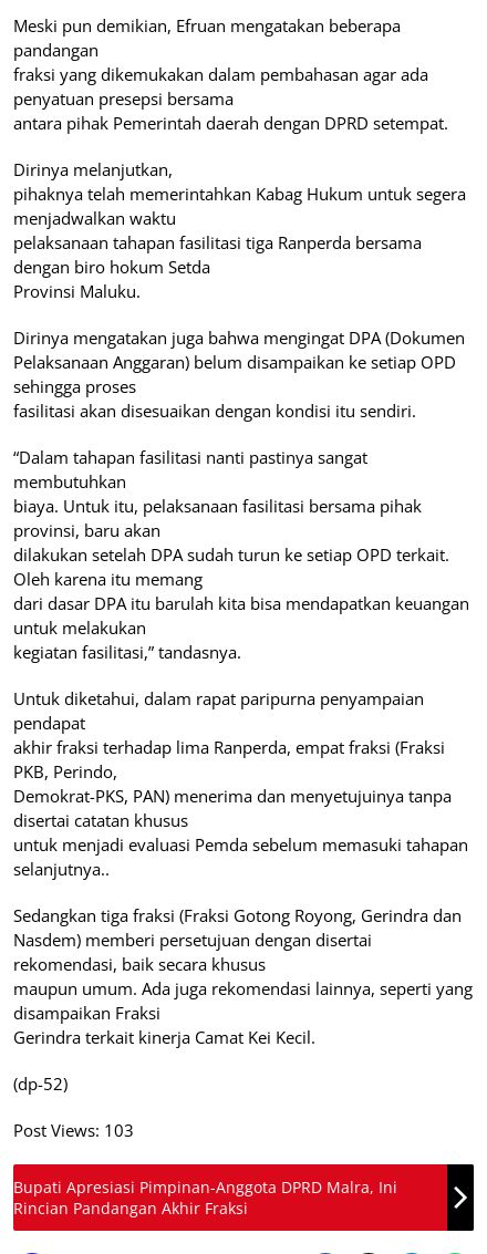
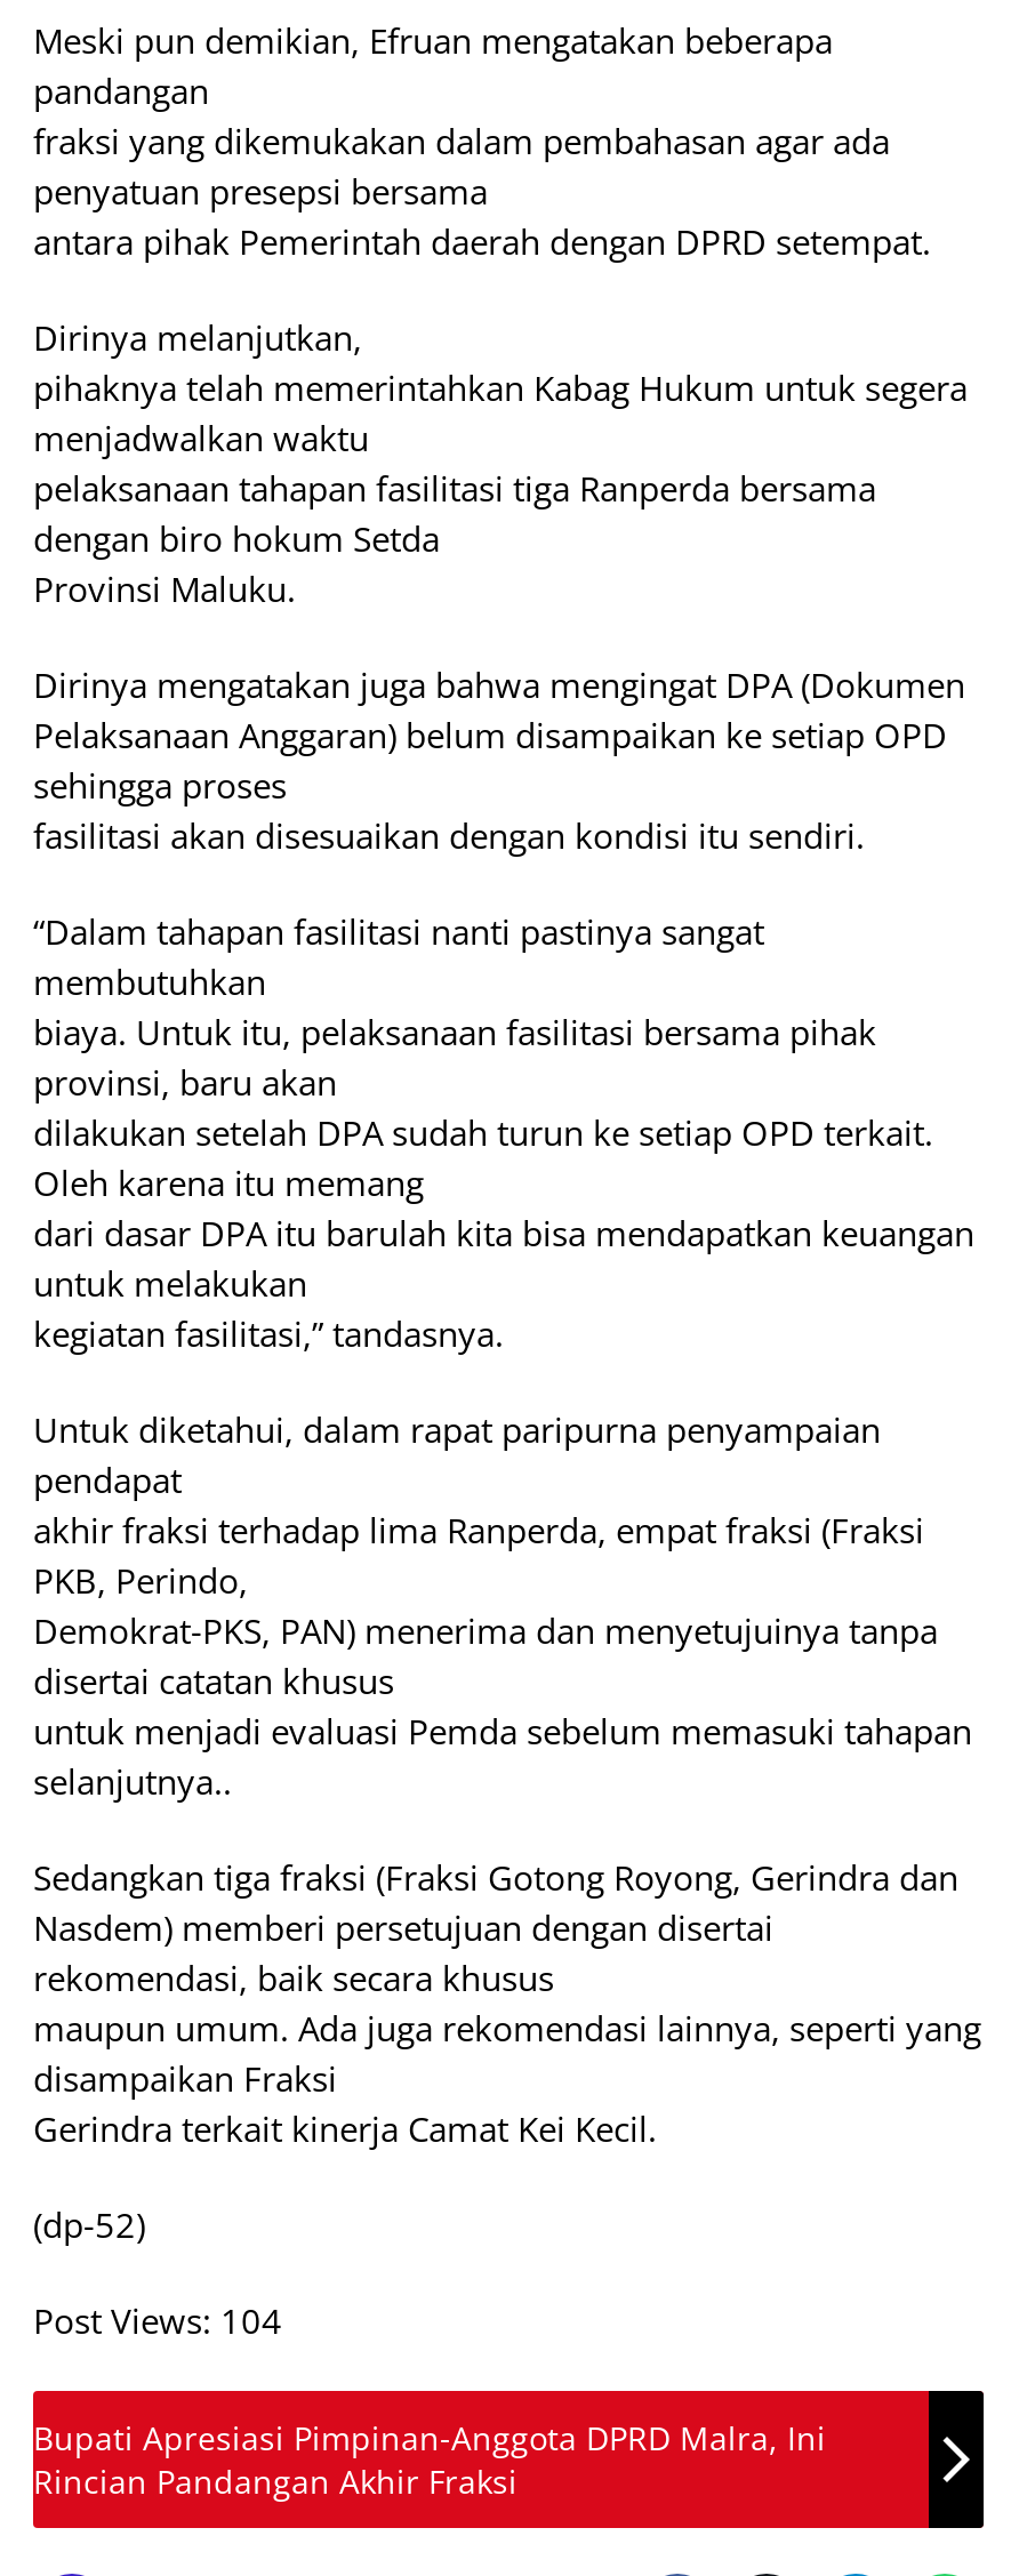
[13,1119,134,1141] Post Views: 103 -> [33,2297,282,2343] Post Views: 104

